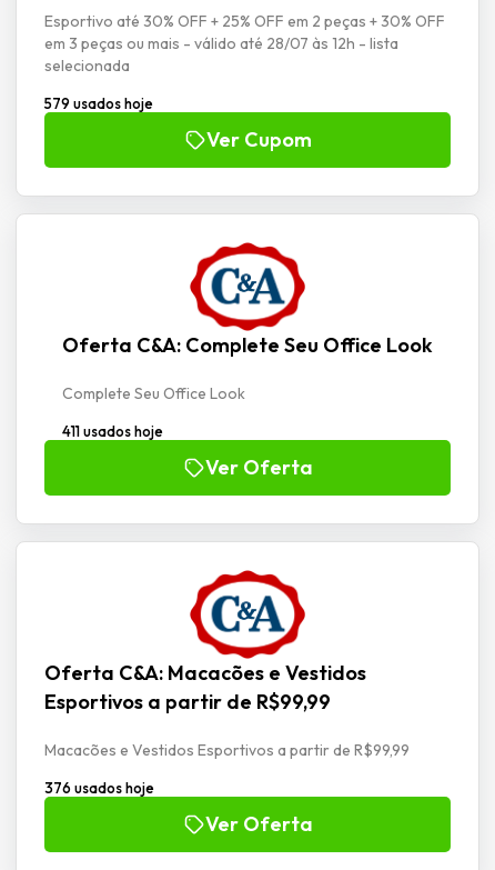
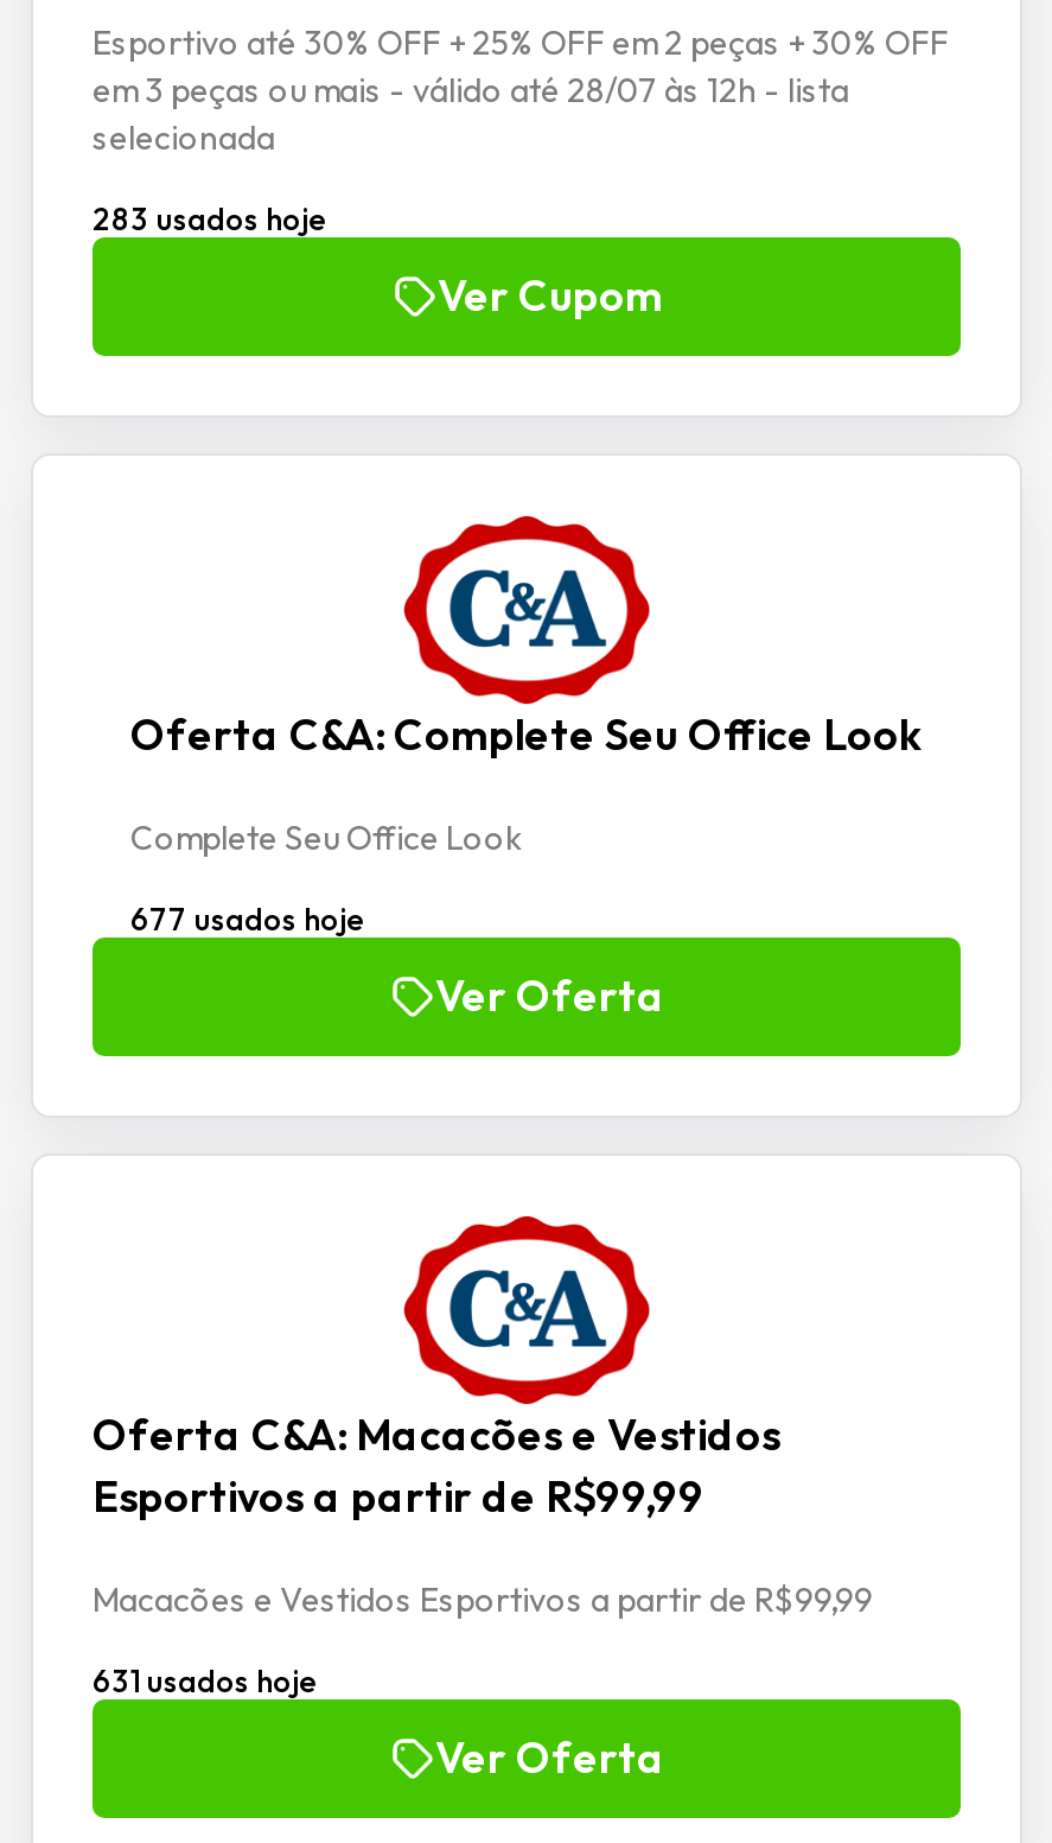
[44,94,153,112] 579 usados hoje -> [93,198,327,236] 283 usados hoje
[62,422,163,440] 411 usados hoje -> [130,899,365,937] 677 usados hoje
[44,778,154,796] 376 usados hoje -> [93,1660,318,1698] 631 usados hoje

